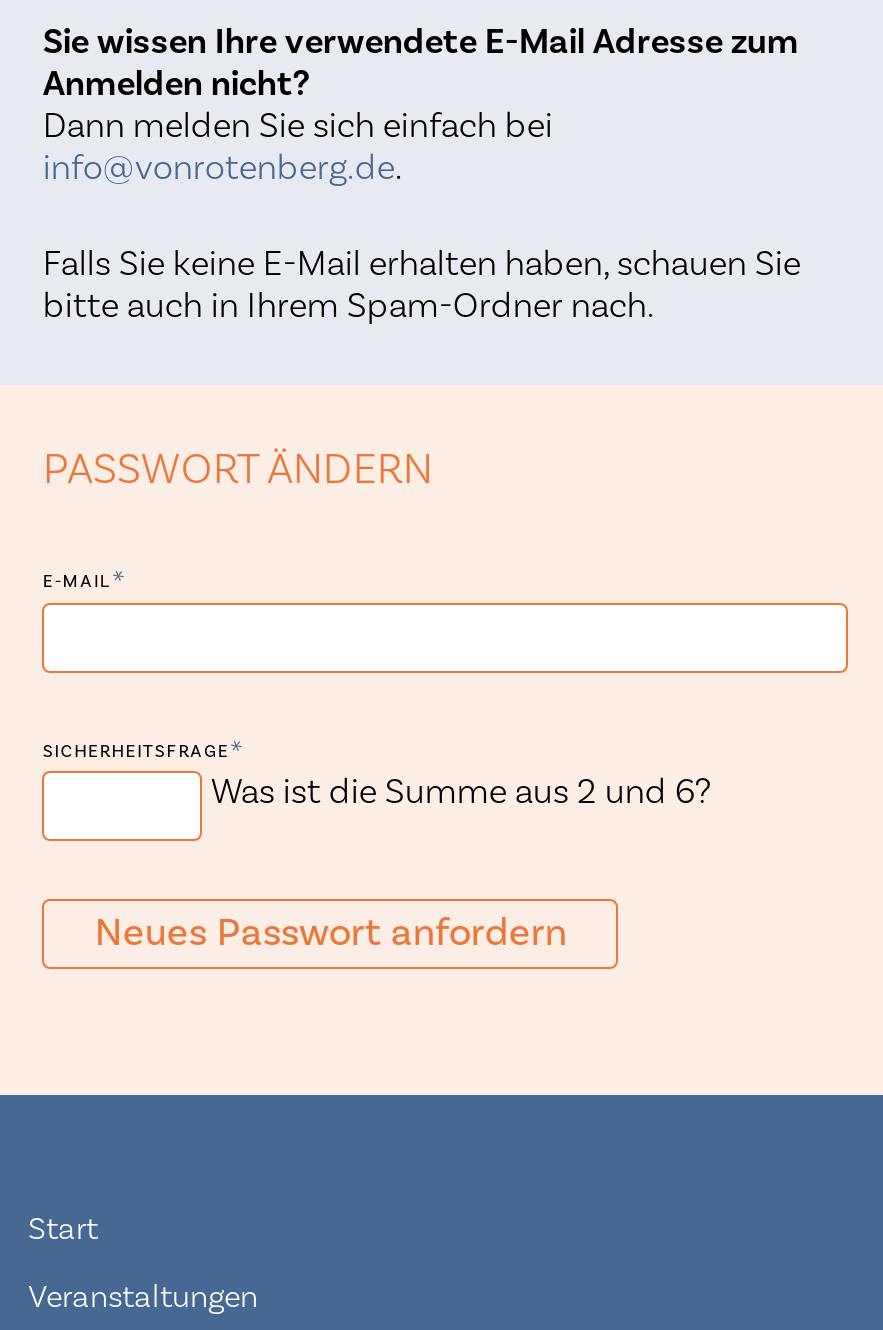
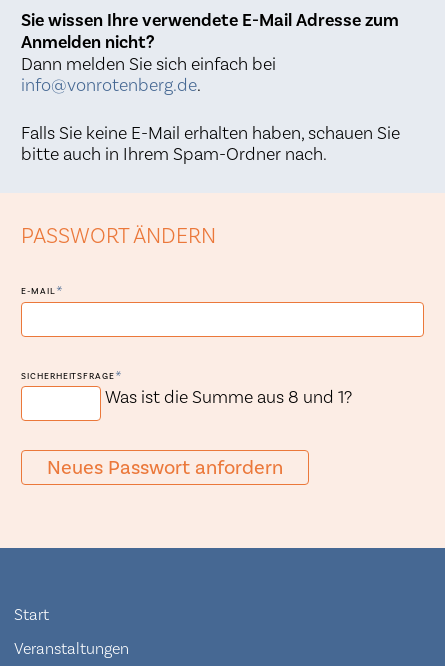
[211,770,711,816] Was ist die Summe aus 2 und 6? -> [105,386,352,407] Was ist die Summe aus 8 und 1?

